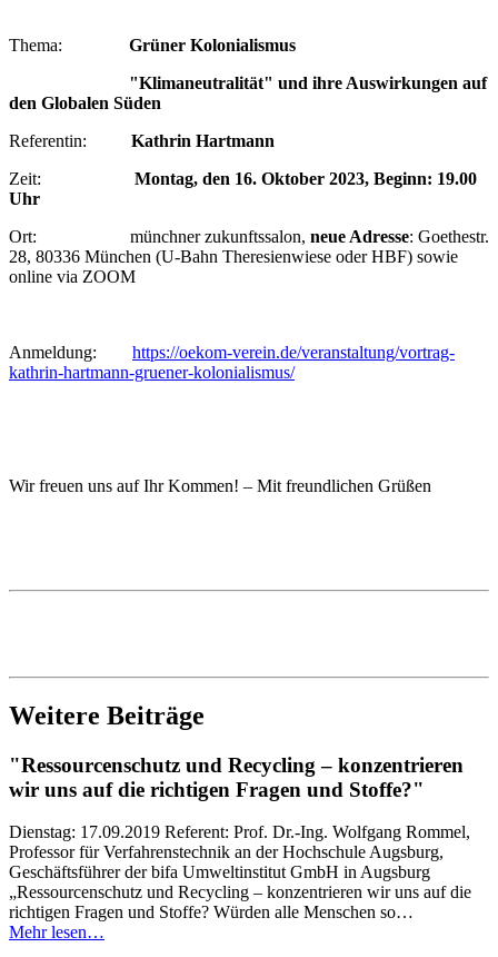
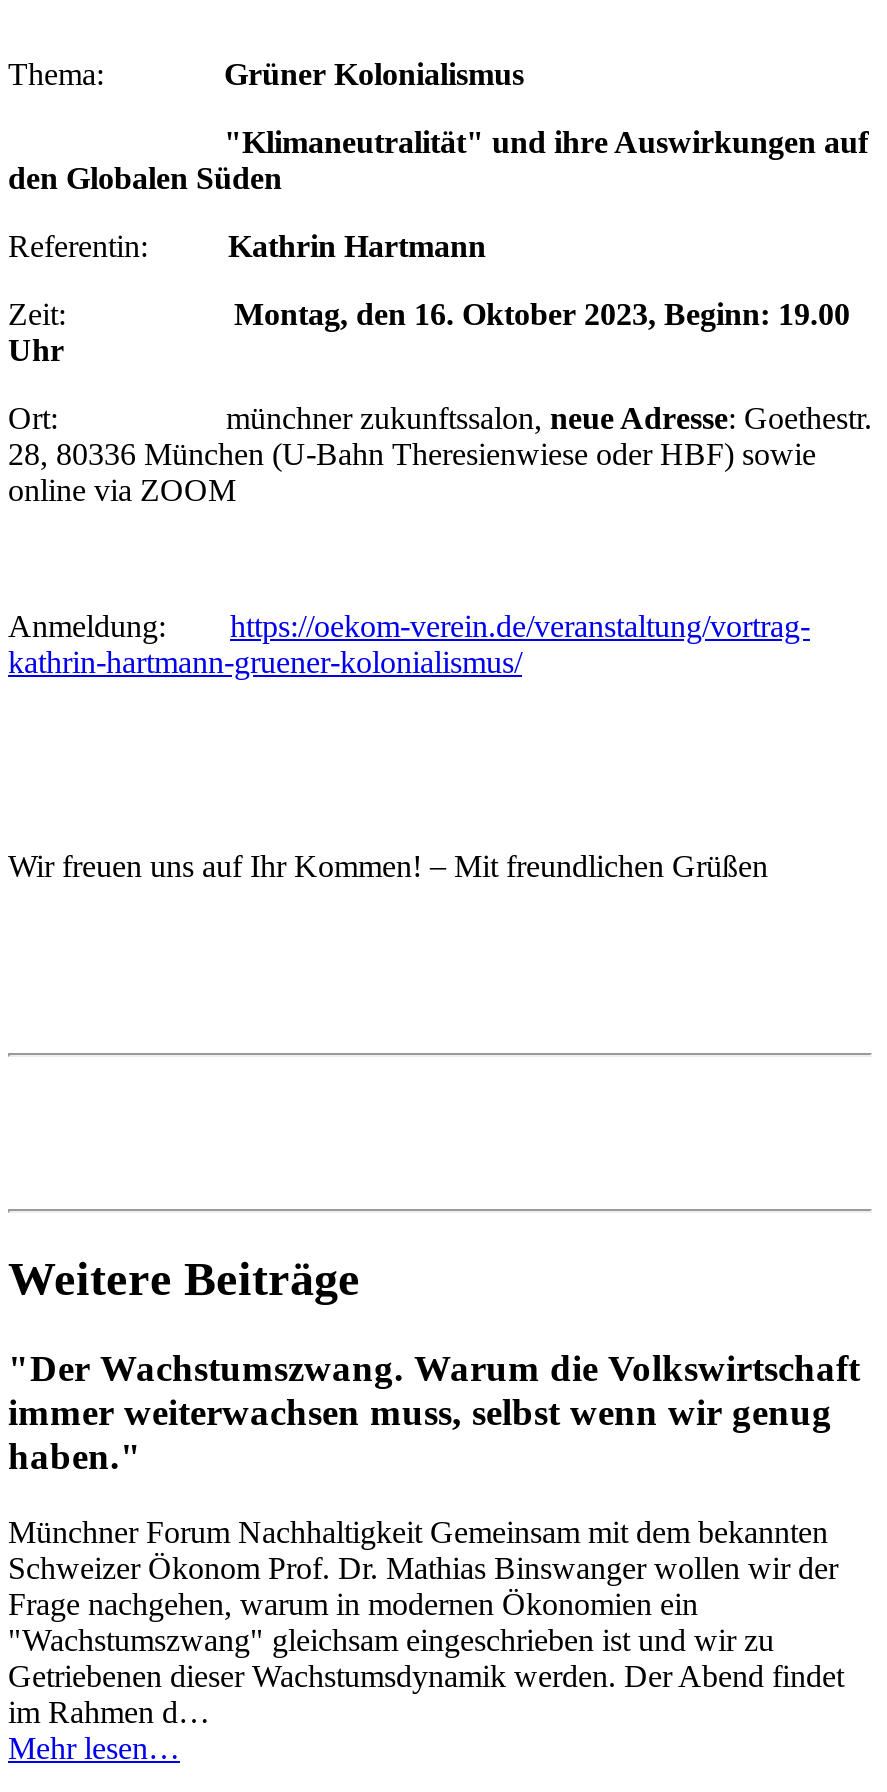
[9,753,464,801] "Ressourcenschutz und Recycling – konzentrieren | wir uns auf die richtigen Fragen und Stoffe?" -> [8,1346,860,1476] "Der Wachstumszwang. Warum die Volkswirtschaft | immer weiterwachsen muss, selbst wenn wir genug | haben."
[9,823,471,922] Dienstag: 17.09.2019 Referent: Prof. Dr.-Ing. Wolfgang Rommel, | Professor für Verfahrenstechnik an der Hochschule Augsburg, | Geschäftsführer der bifa Umweltinstitut GmbH in Augsburg | „Ressourcenschutz und Recycling – konzentrieren wir uns auf die | richtigen Fragen und Stoffe? Würden alle Menschen so… -> [8,1516,844,1730] Münchner Forum Nachhaltigkeit Gemeinsam mit dem bekannten | Schweizer Ökonom Prof. Dr. Mathias Binswanger wollen wir der | Frage nachgehen, warum in modernen Ökonomien ein | "Wachstumszwang" gleichsam eingeschrieben ist und wir zu | Getriebenen dieser Wachstumsdynamik werden. Der Abend findet | im Rahmen d…

